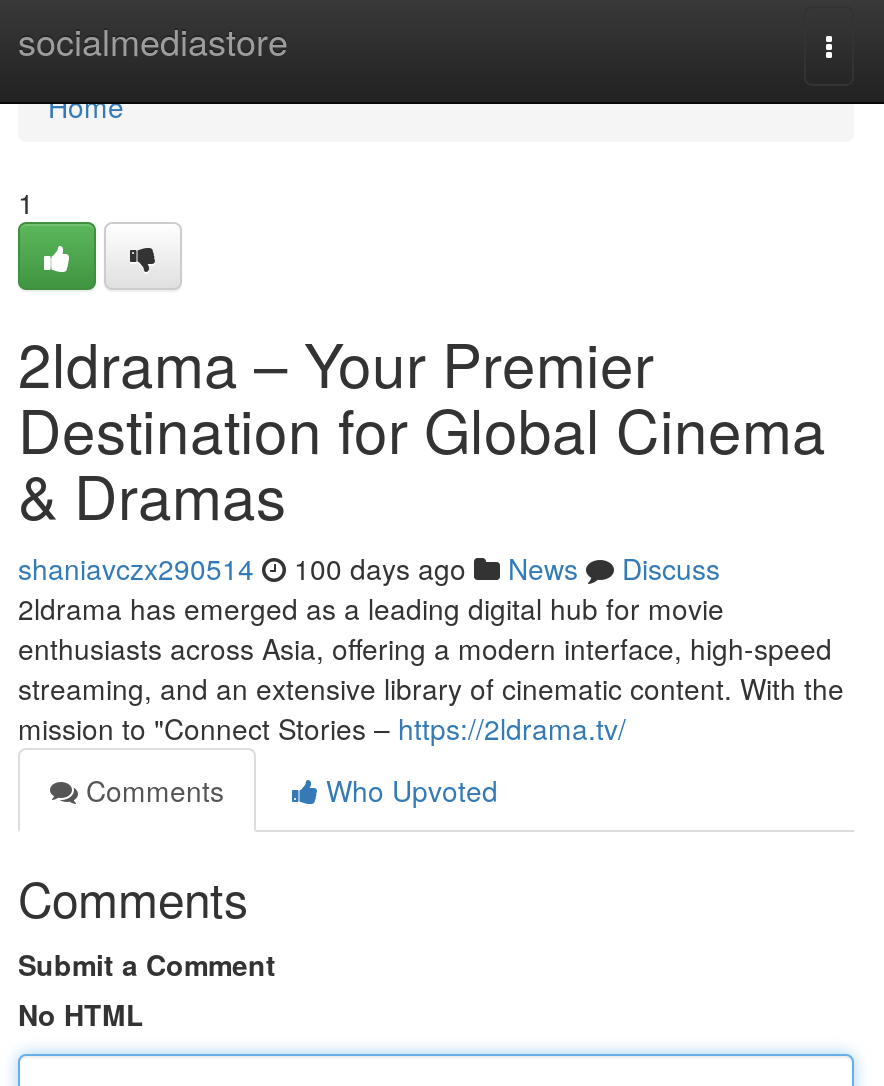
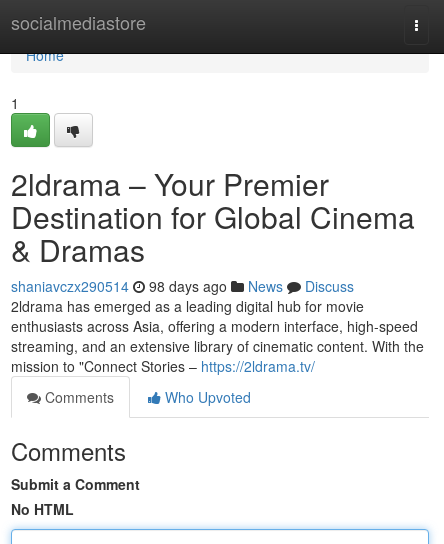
[18,548,720,588] shaniavczx290514 100 days ago News Discuss -> [11,276,354,296] shaniavczx290514 98 days ago News Discuss

